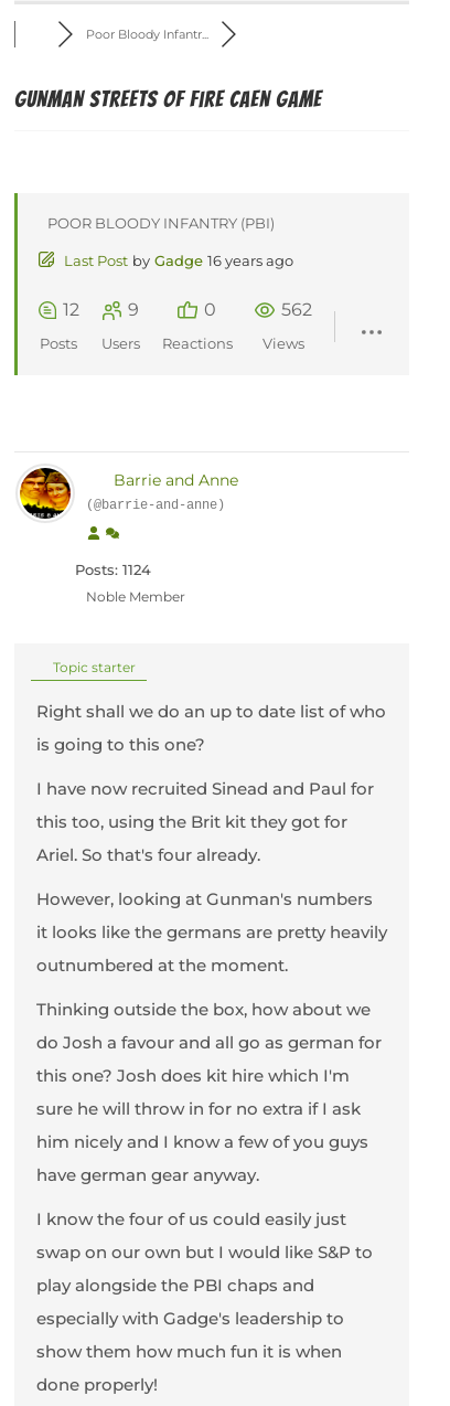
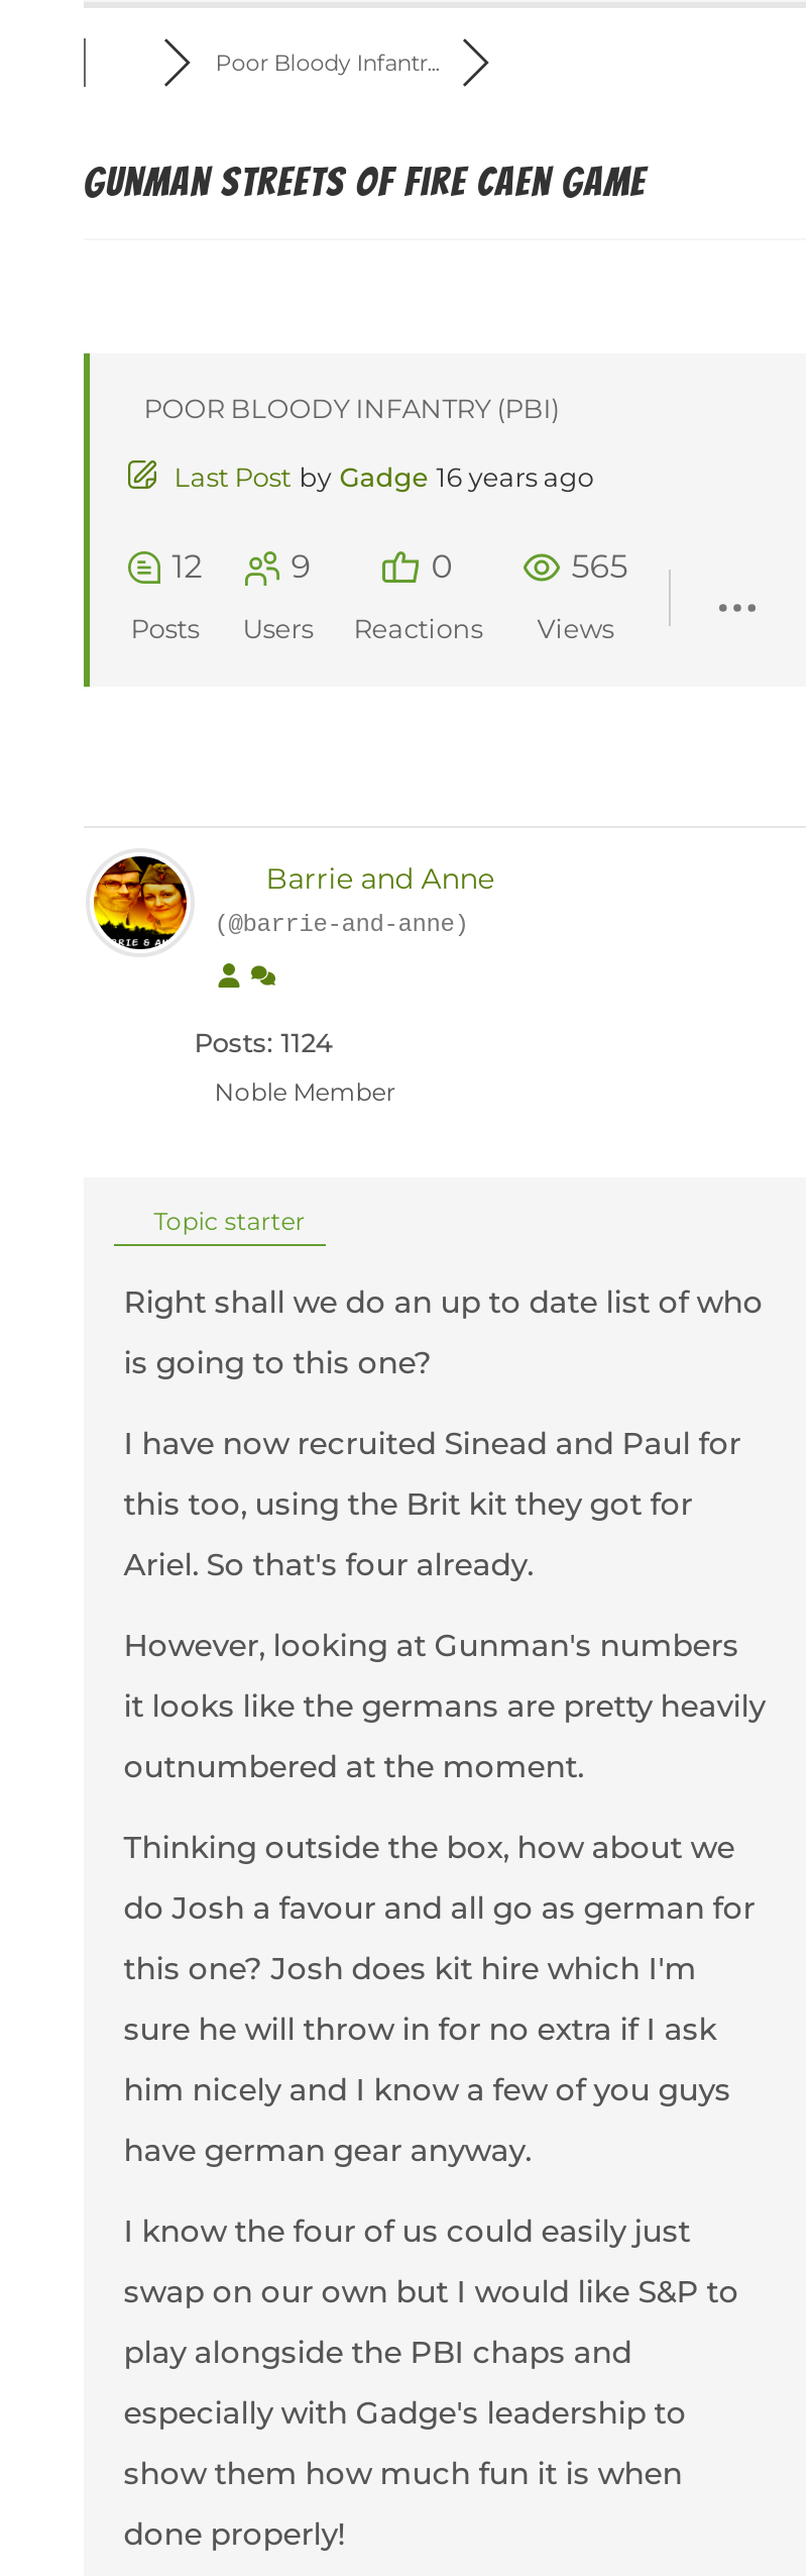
[281,299,312,320] 562 -> [572,547,628,586] 565

